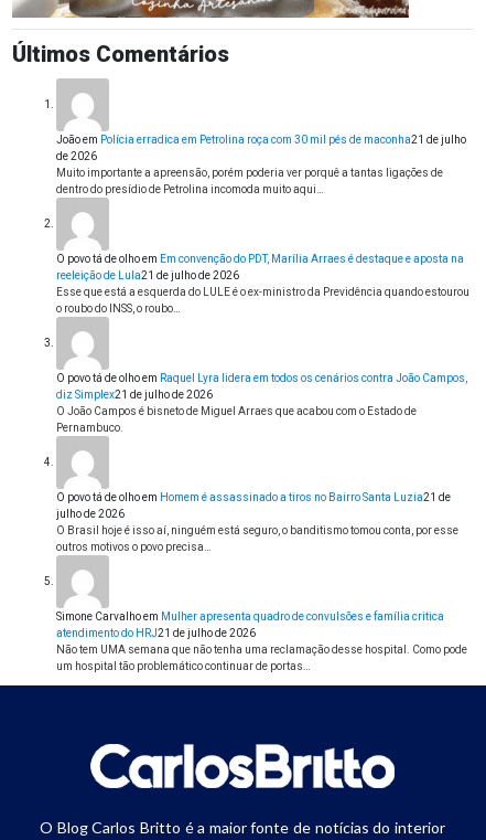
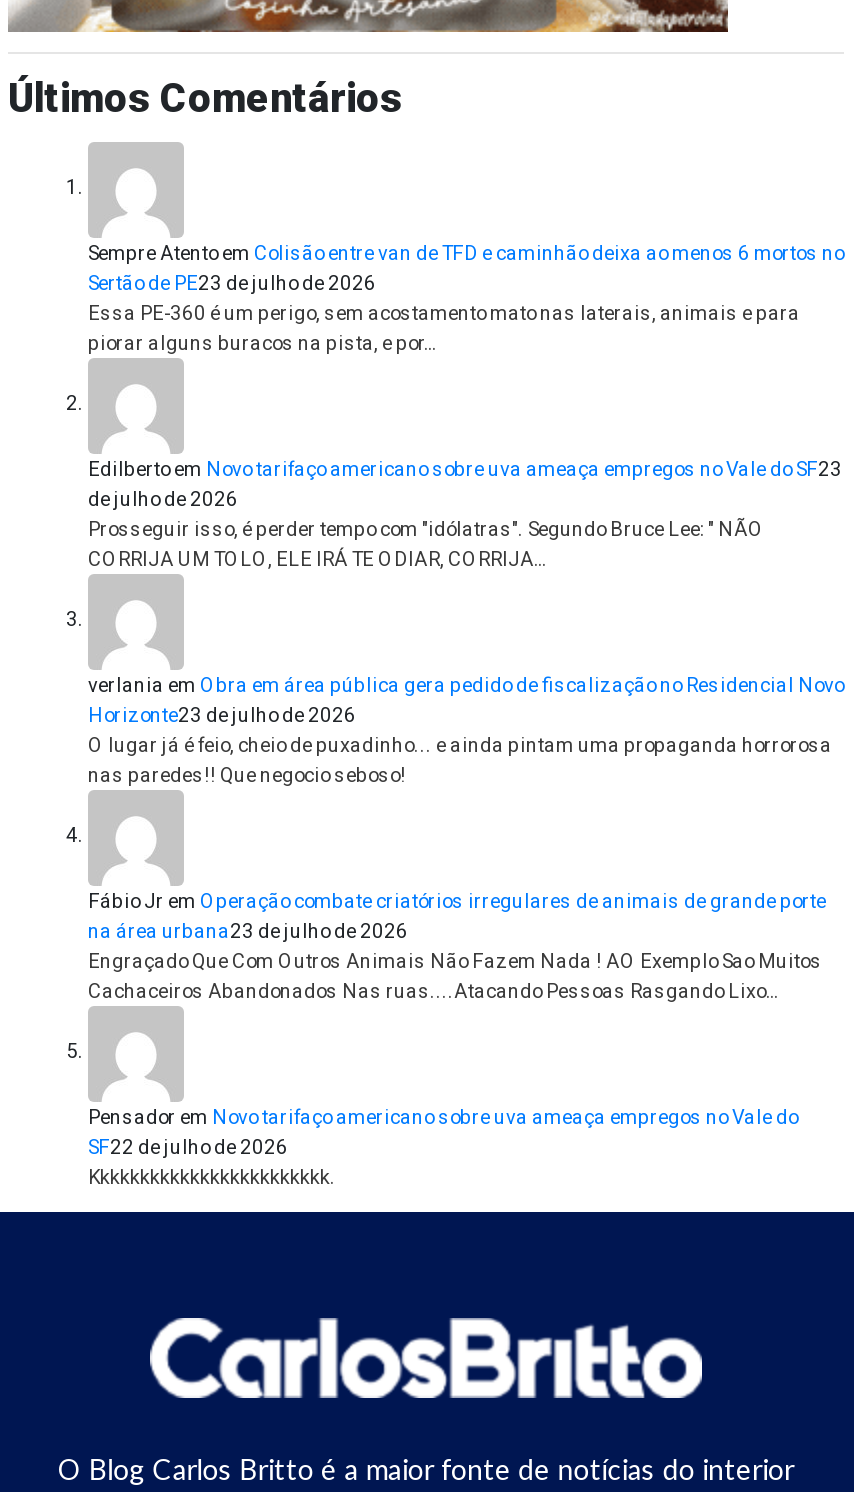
[56,133,466,195] João em Polícia erradica em Petrolina roça com 30 mil pés de maconha 21 de julho | de 2026 | Muito importante a apreensão, porém poderia ver porquê a tantas ligações de | dentro do presídio de Petrolina incomoda muito aqui… -> [88,242,844,354] Sempre Atento em Colisão entre van de TFD e caminhão deixa ao menos 6 mortos no | Sertão de PE23 de julho de 2026 | Essa PE-360 é um perigo, sem acostamento mato nas laterais, animais e para | piorar alguns buracos na pista, e por…
[56,253,469,314] O povo tá de olho em Em convenção do PDT, Marília Arraes é destaque e aposta na | reeleição de Lula 21 de julho de 2026 | Esse que está a esquerda do LULE é o ex-ministro da Previdência quando estourou | o roubo do INSS, o roubo… -> [88,458,842,570] Edilberto em Novo tarifaço americano sobre uva ameaça empregos no Vale do SF23 | de julho de 2026 | Prosseguir isso, é perder tempo com "idólatras". Segundo Bruce Lee: " NÃO | CORRIJA UM TOLO, ELE IRÁ TE ODIAR, CORRIJA…
[56,372,467,434] O povo tá de olho em Raquel Lyra lidera em todos os cenários contra João Campos, | diz Simplex21 de julho de 2026 | O João Campos é bisneto de Miguel Arraes que acabou com o Estado de | Pernambuco. -> [88,674,844,786] verlania em Obra em área pública gera pedido de fiscalização no Residencial Novo | Horizonte23 de julho de 2026 | O lugar já é feio, cheio de puxadinho... e ainda pintam uma propaganda horrorosa | nas paredes!! Que negocio seboso!
[56,491,458,553] O povo tá de olho em Homem é assassinado a tiros no Bairro Santa Luzia 21 de | julho de 2026 | O Brasil hoje é isso aí, ninguém está seguro, o banditismo tomou conta, por esse | outros motivos o povo precisa… -> [88,890,826,1002] Fábio Jr em Operação combate criatórios irregulares de animais de grande porte | na área urbana 23 de julho de 2026 | Engraçado Que Com Outros Animais Não Fazem Nada ! AO Exemplo Sao Muitos | Cachaceiros Abandonados Nas ruas....Atacando Pessoas Rasgando Lixo…
[56,610,467,672] Simone Carvalho em Mulher apresenta quadro de convulsões e família critica | atendimento do HRJ 21 de julho de 2026 | Não tem UMA semana que não tenha uma reclamação desse hospital. Como pode | um hospital tão problemático continuar de portas… -> [88,1106,798,1188] Pensador em Novo tarifaço americano sobre uva ameaça empregos no Vale do | SF22 de julho de 2026 | Kkkkkkkkkkkkkkkkkkkkkkkk.

